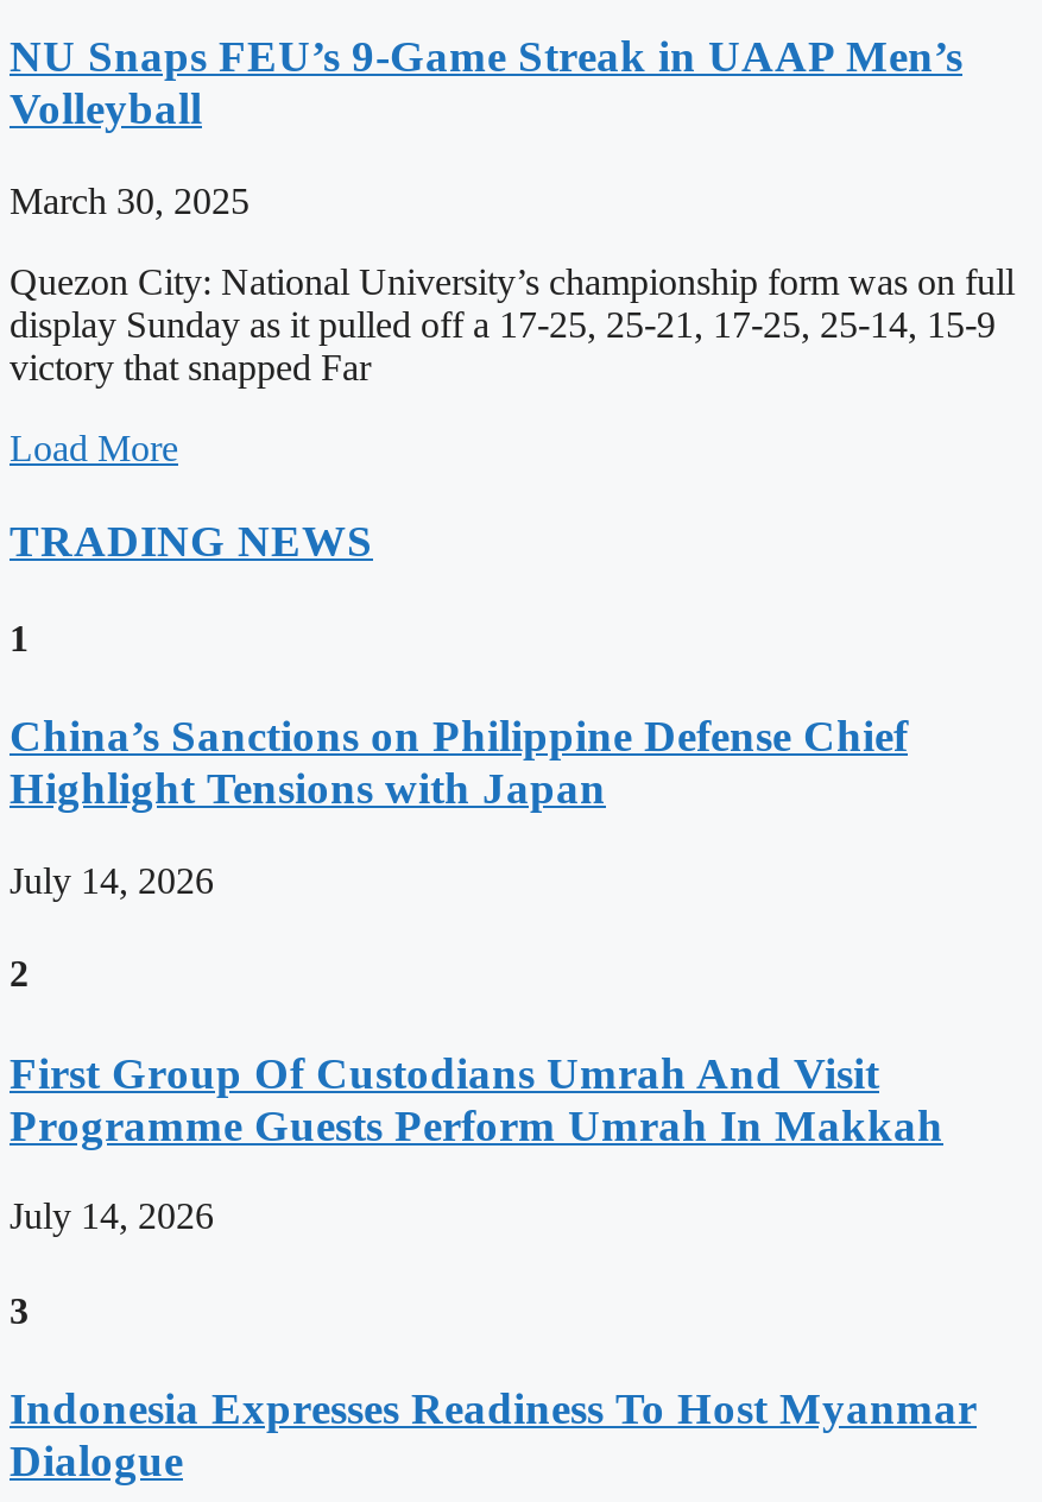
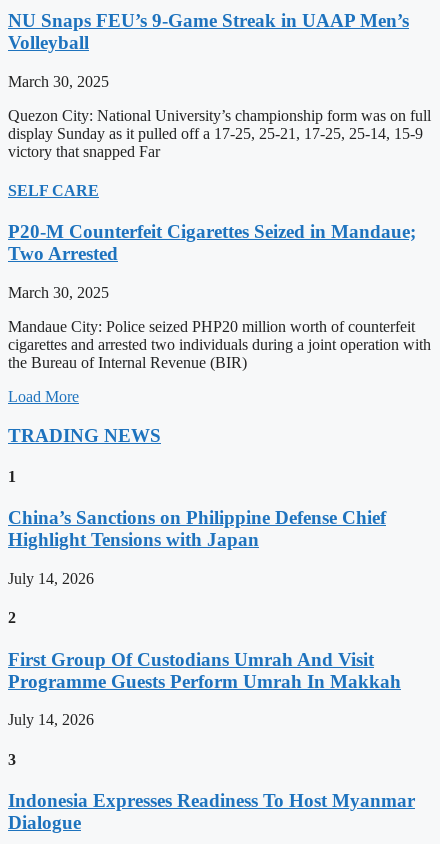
none -> [8,182,431,371] SELF CARE | P20-M Counterfeit Cigarettes Seized in Mandaue; | Two Arrested | March 30, 2025 | Mandaue City: Police seized PHP20 million worth of counterfeit | cigarettes and arrested two individuals during a joint operation with | the Bureau of Internal Revenue (BIR)

